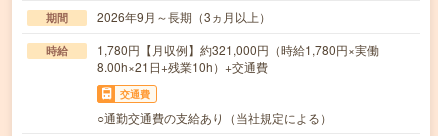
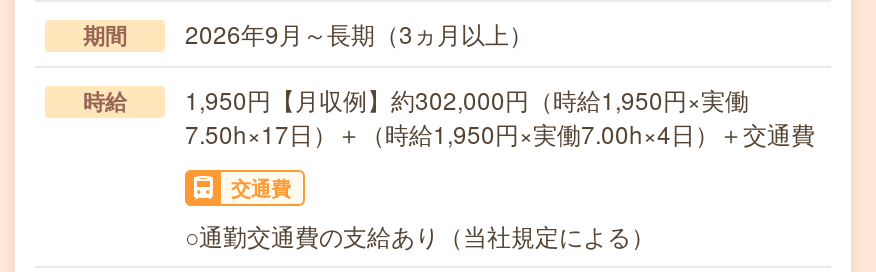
[97,41,379,75] 1,780円【月収例】約321,000円（時給1,780円×実働 | 8.00h×21日+残業10h）+交通費 -> [185,82,815,150] 1,950円【月収例】約302,000円（時給1,950円×実働 | 7.50h×17日）＋（時給1,950円×実働7.00h×4日）＋交通費

